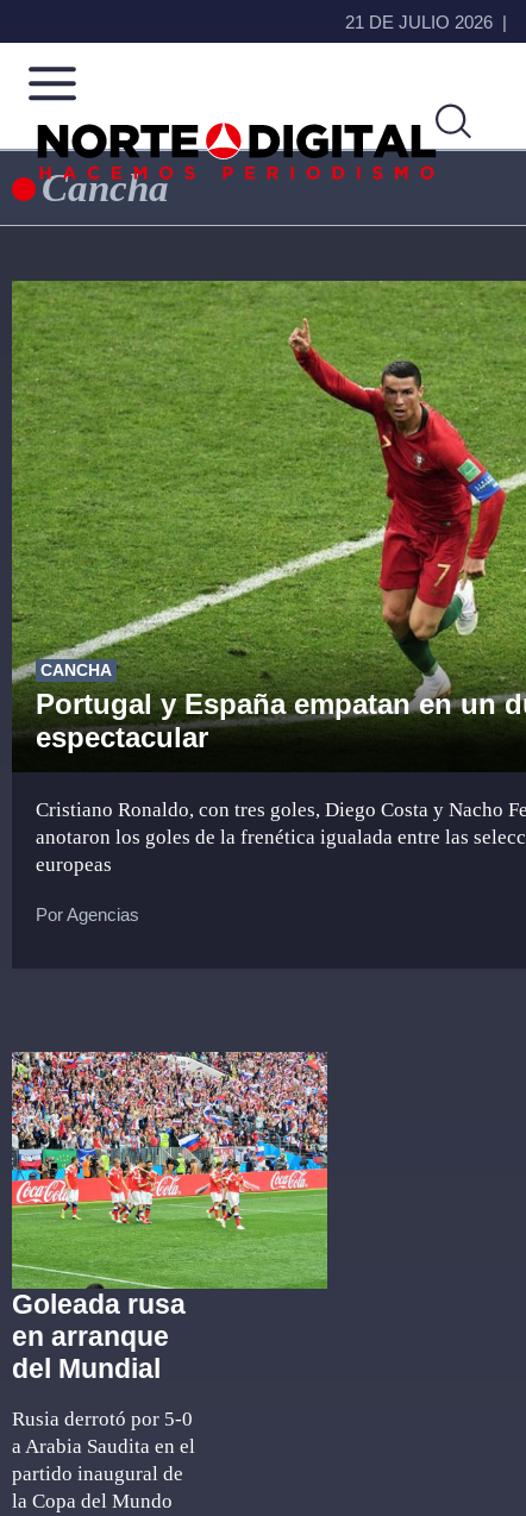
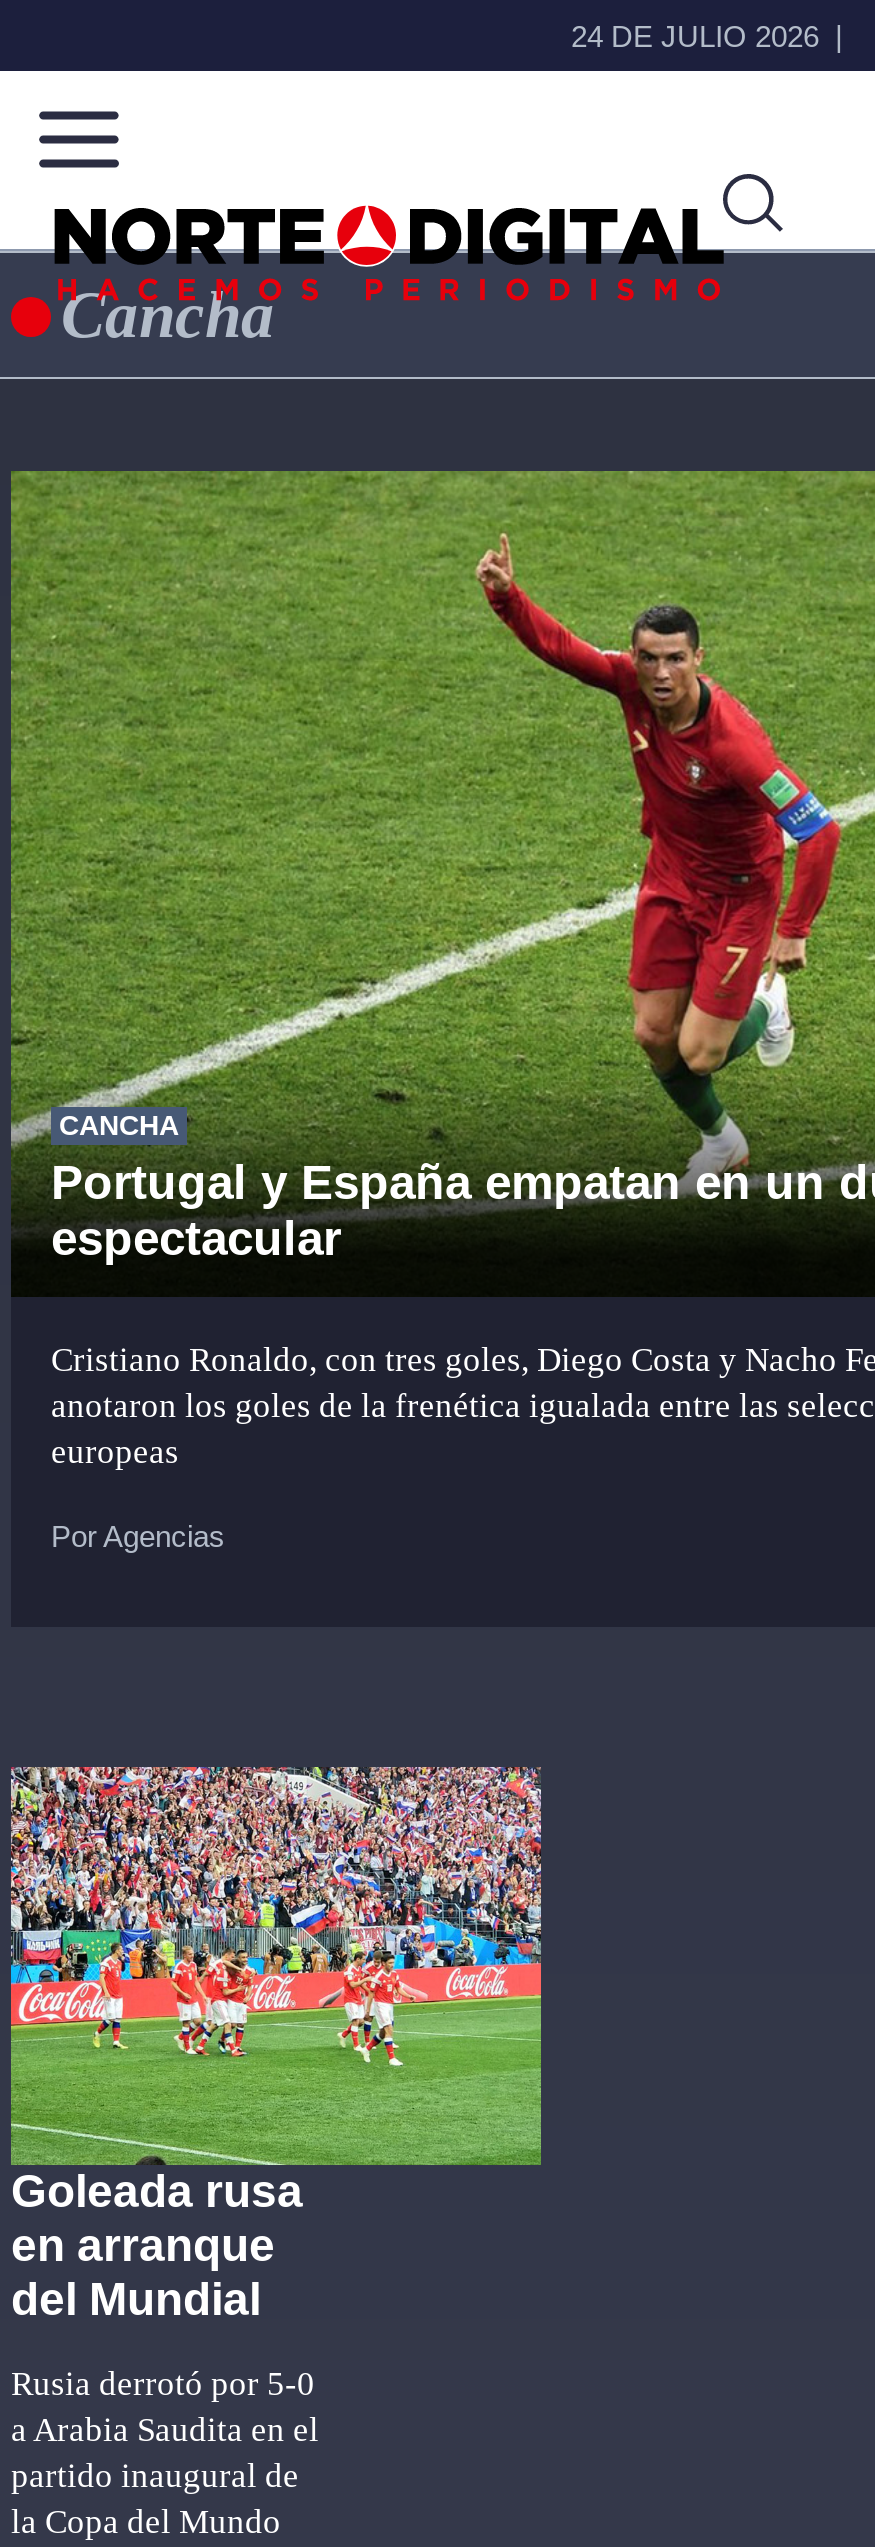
[345,12,493,32] 21 DE JULIO 2026 -> [571,19,819,53] 24 DE JULIO 2026

